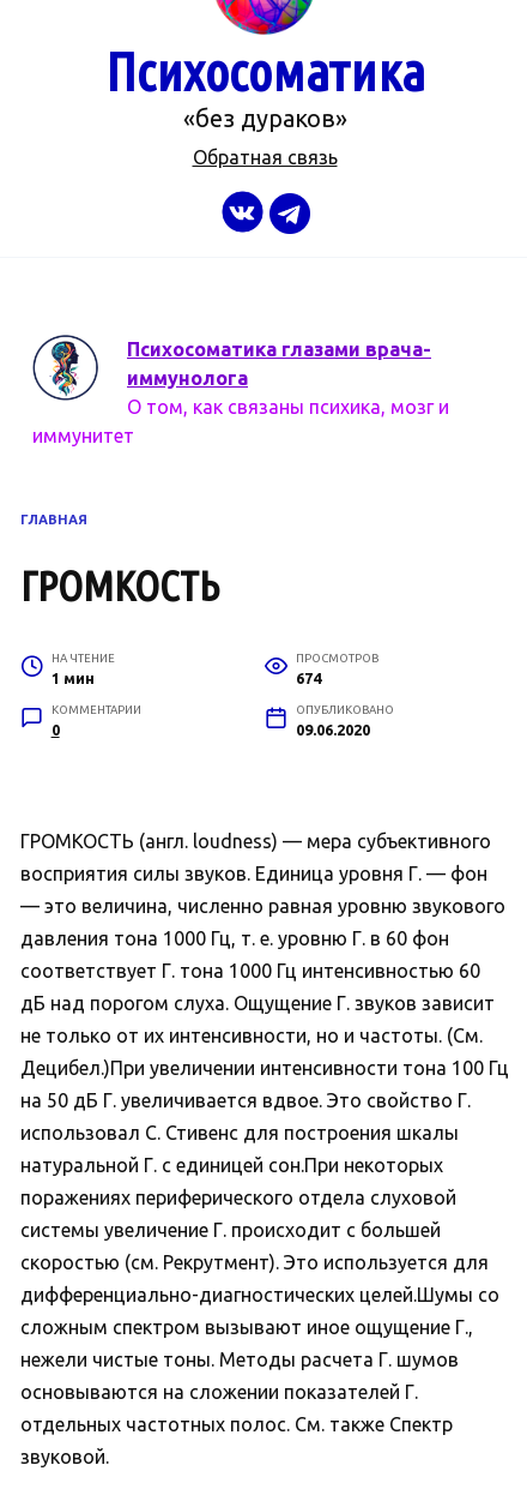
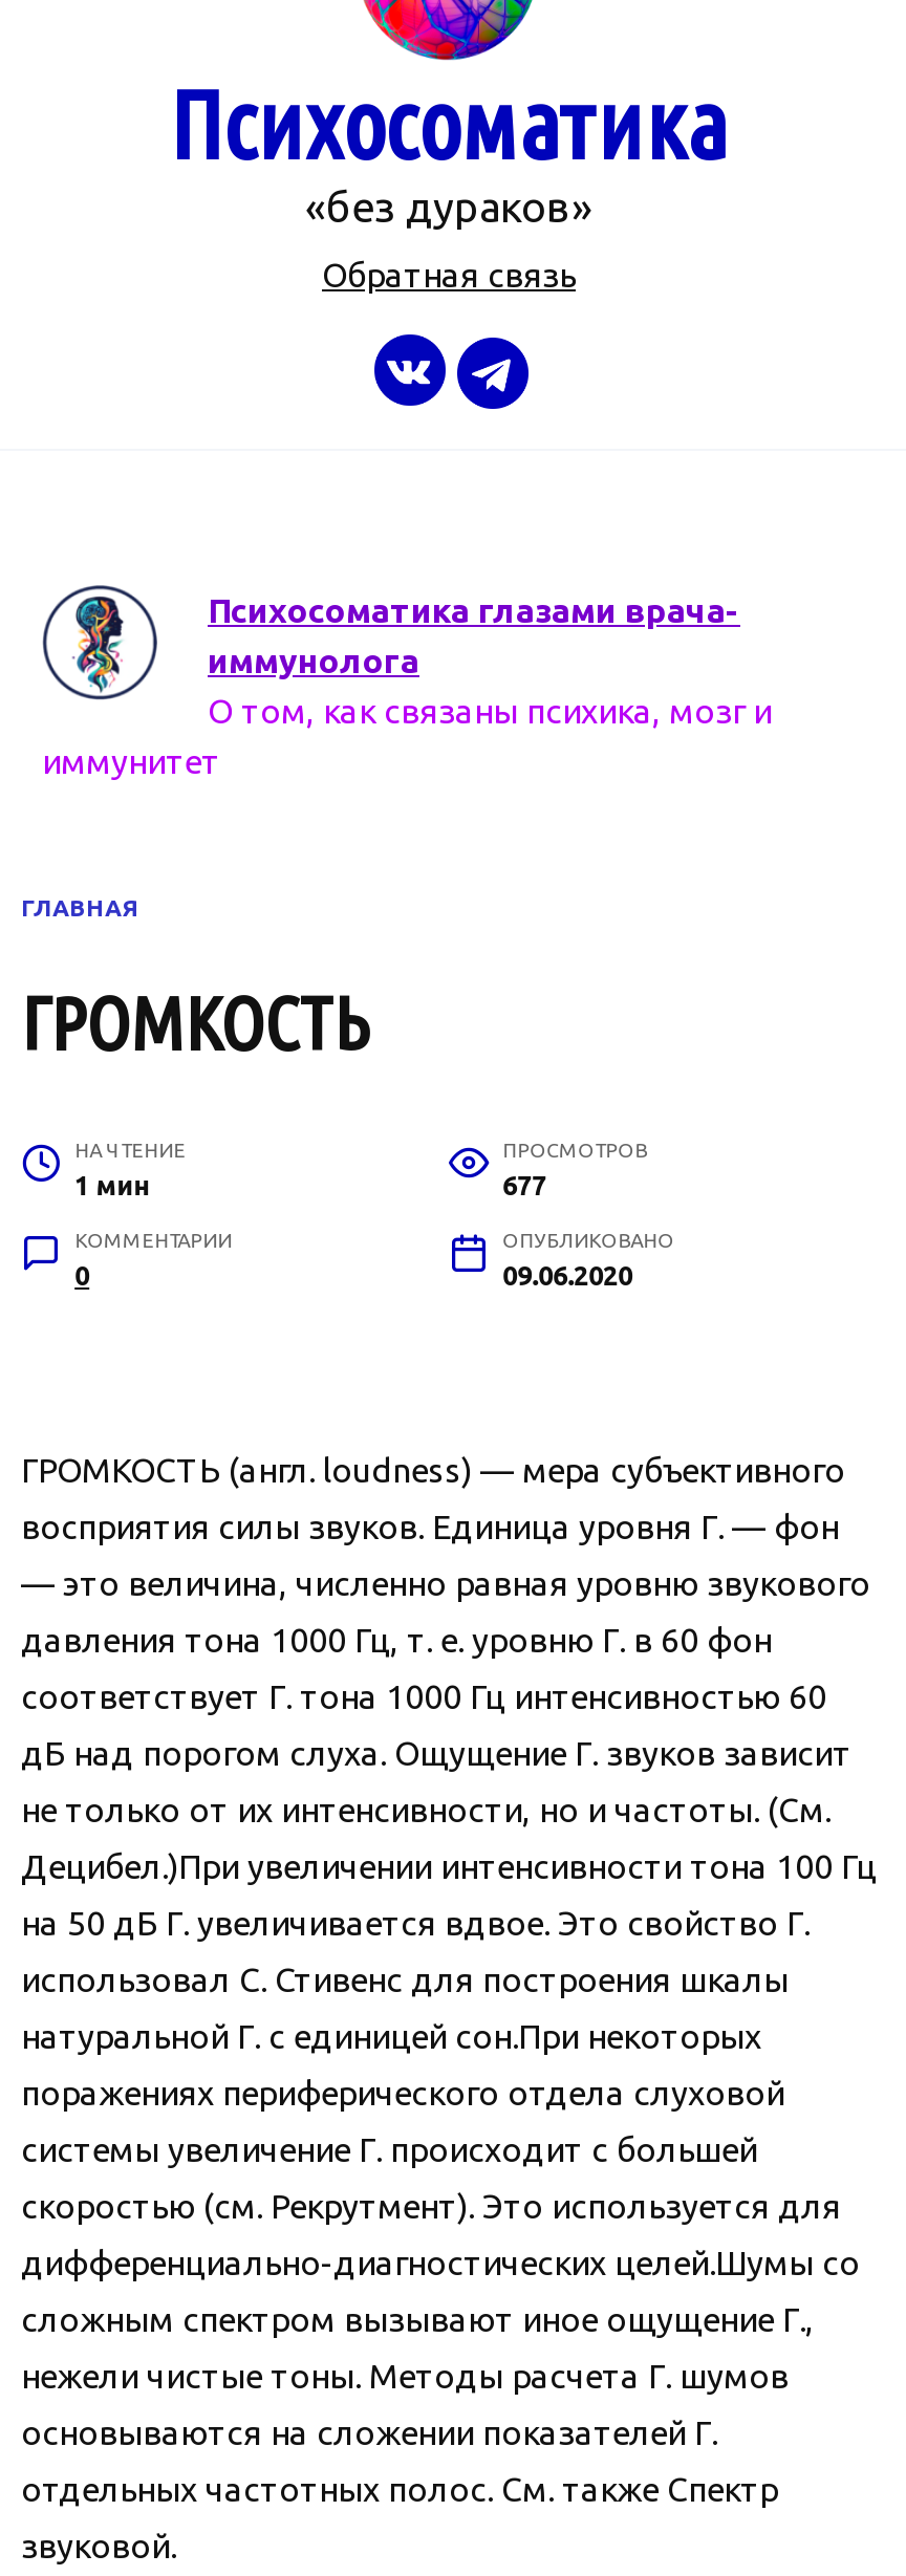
[295,670,321,687] 674 -> [502,1171,547,1200] 677

